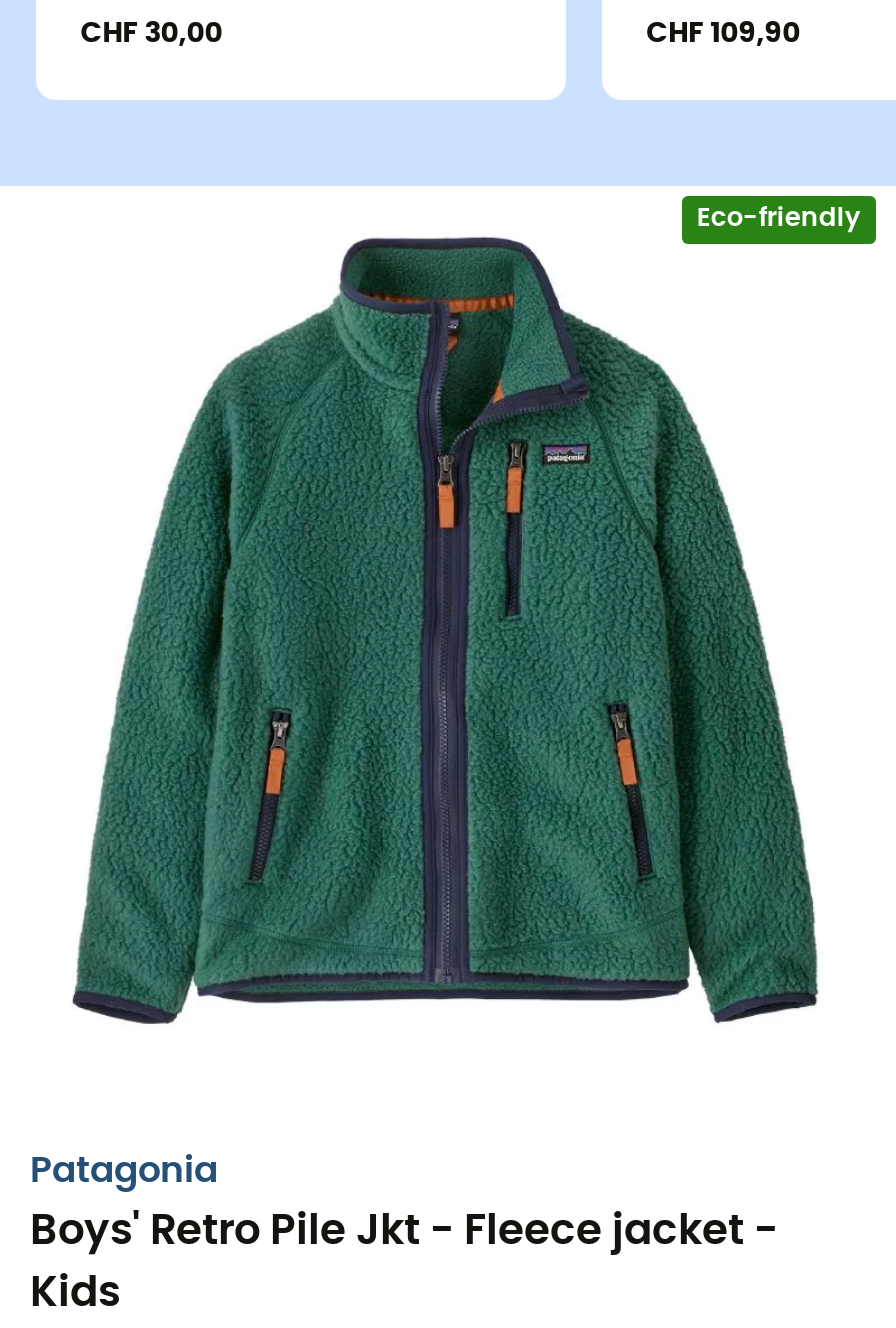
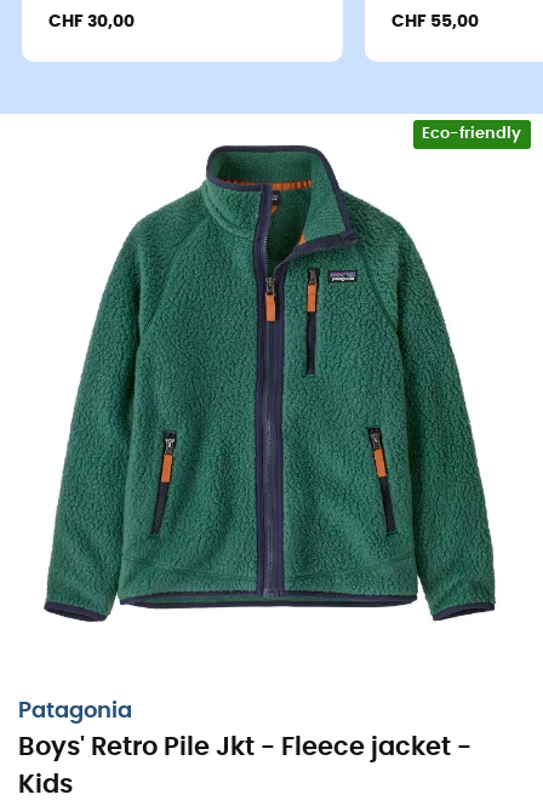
[646,19,800,47] CHF 109,90 -> [392,13,479,30] CHF 55,00

